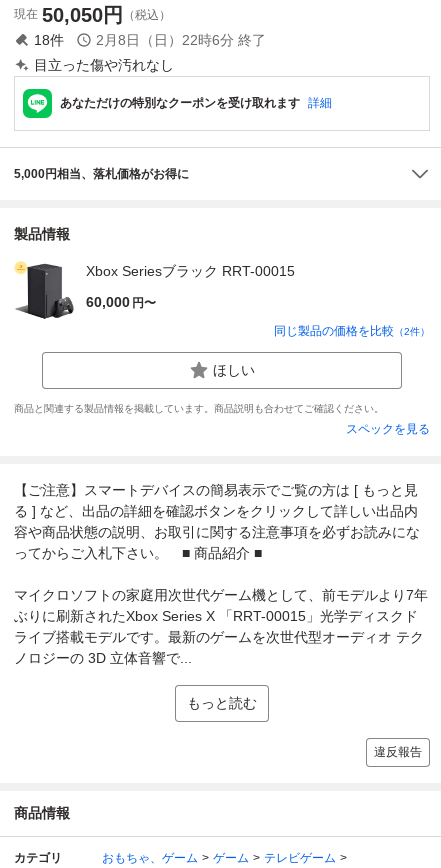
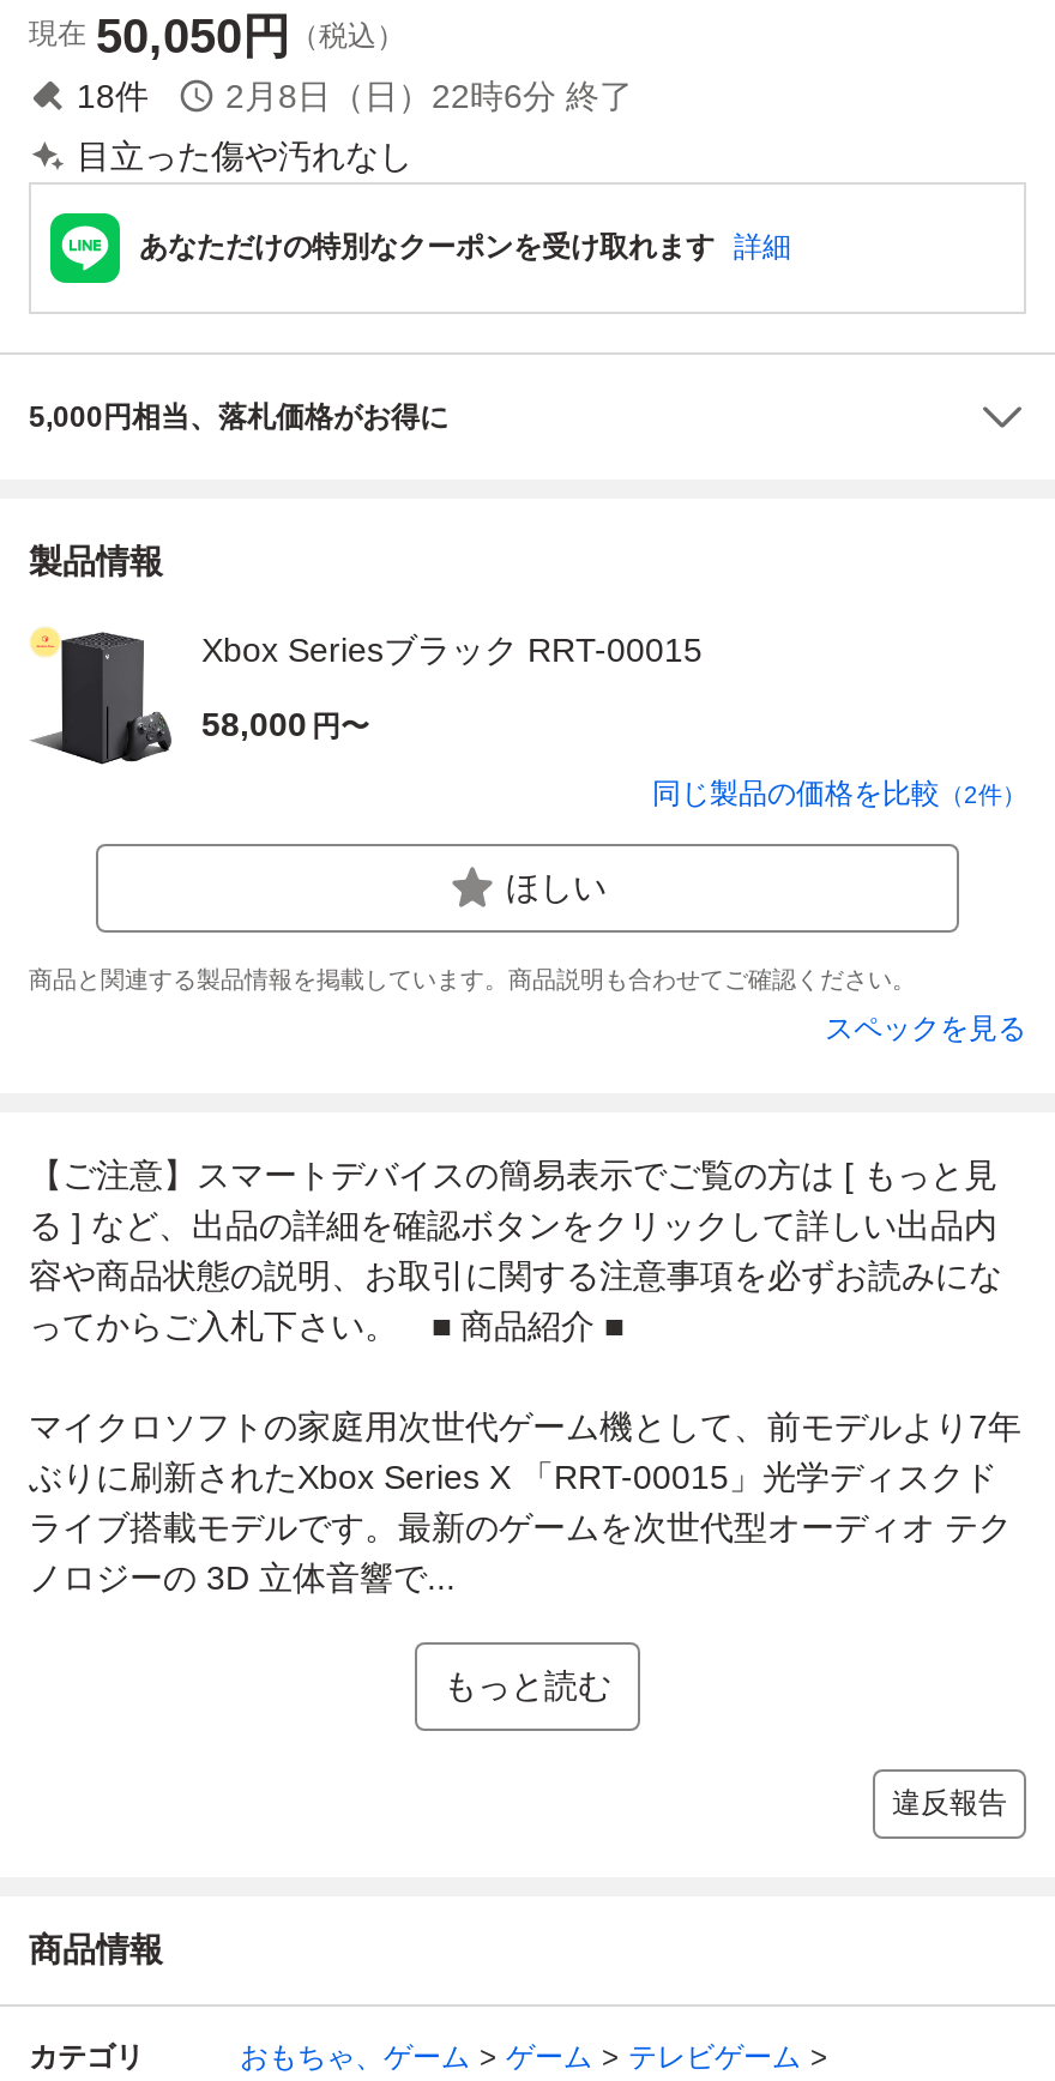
[86,294,156,310] 60,000 円〜 -> [201,705,369,743] 58,000 円〜

